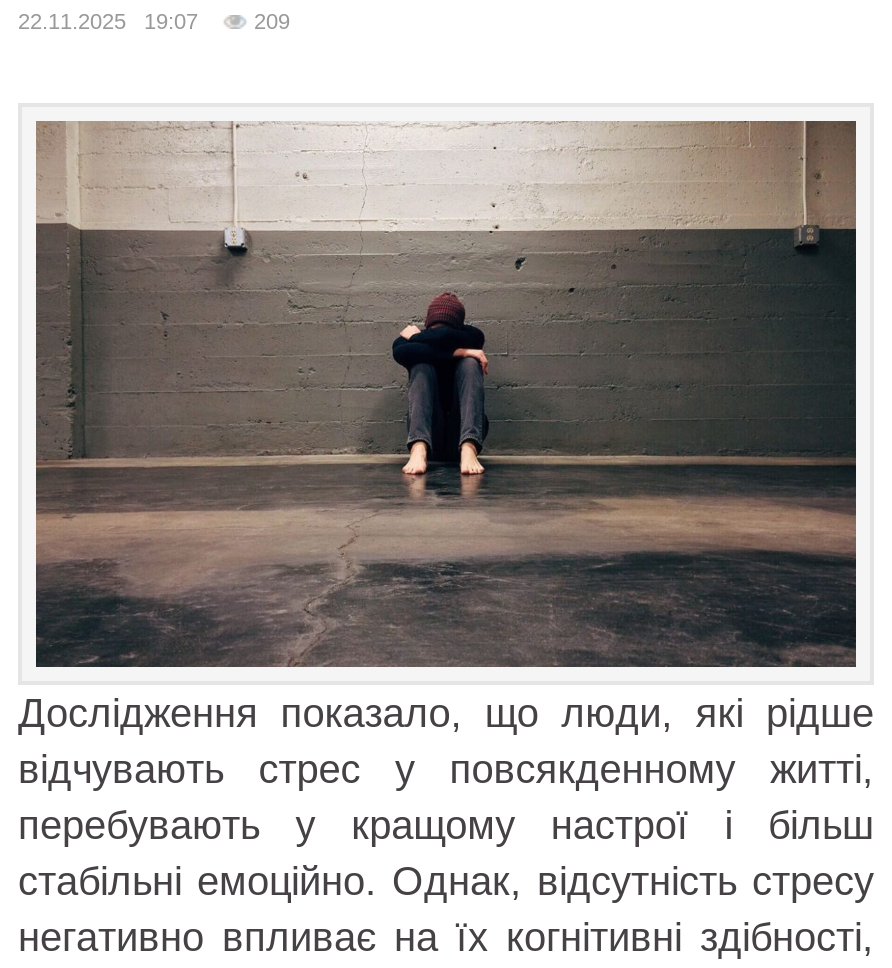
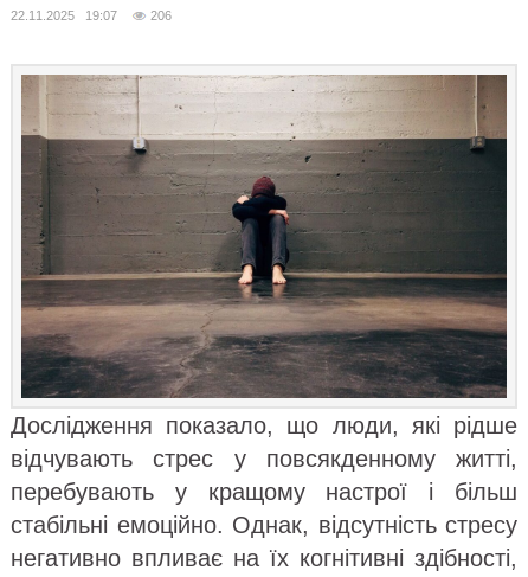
[18,9,290,33] 22.11.2025 19:07 209 -> [11,8,172,23] 22.11.2025 19:07 206

